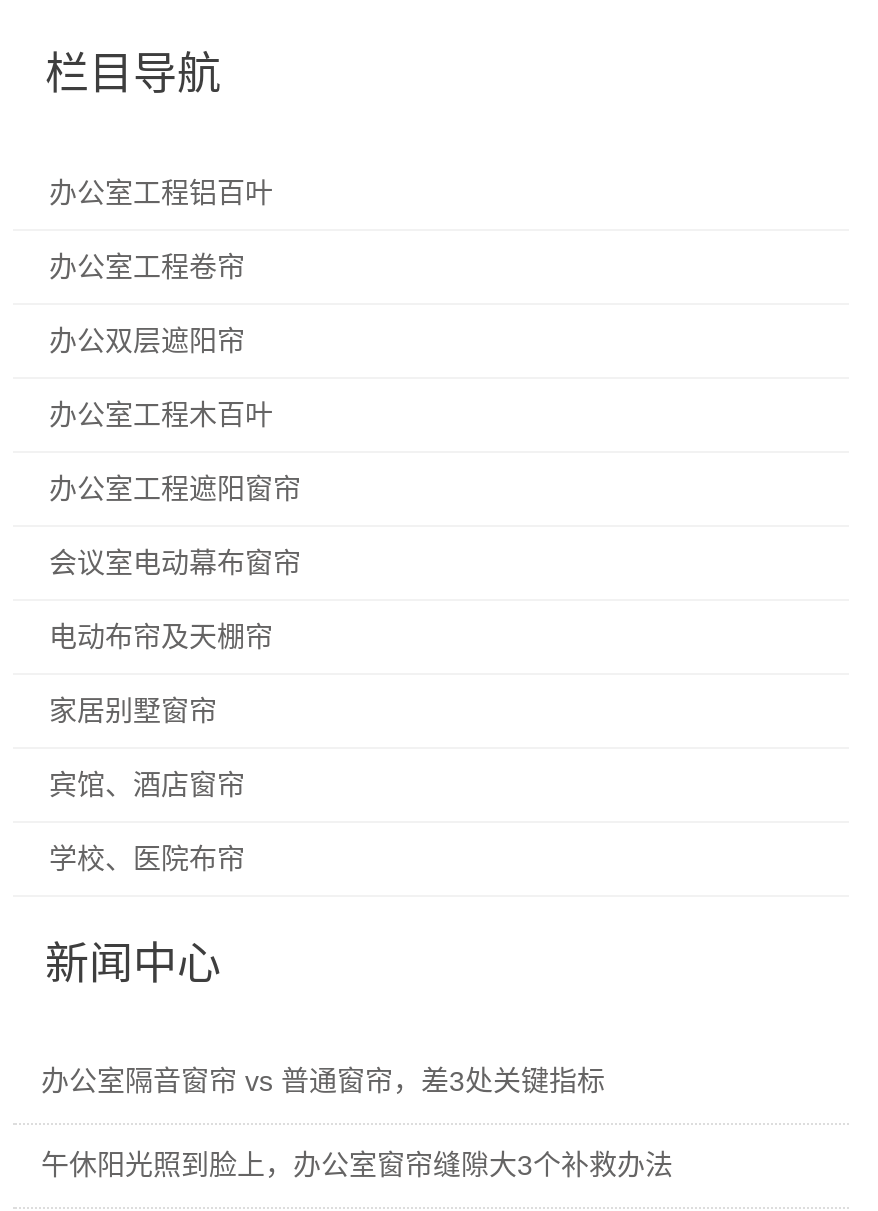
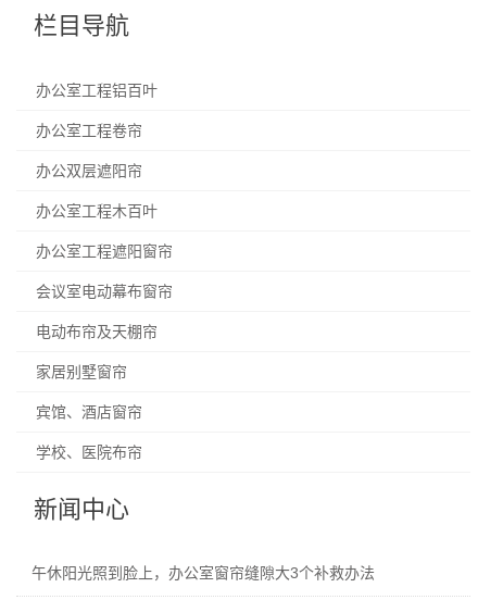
[41,1065,605,1097] 办公室隔音窗帘 vs 普通窗帘，差3处关键指标 -> none

